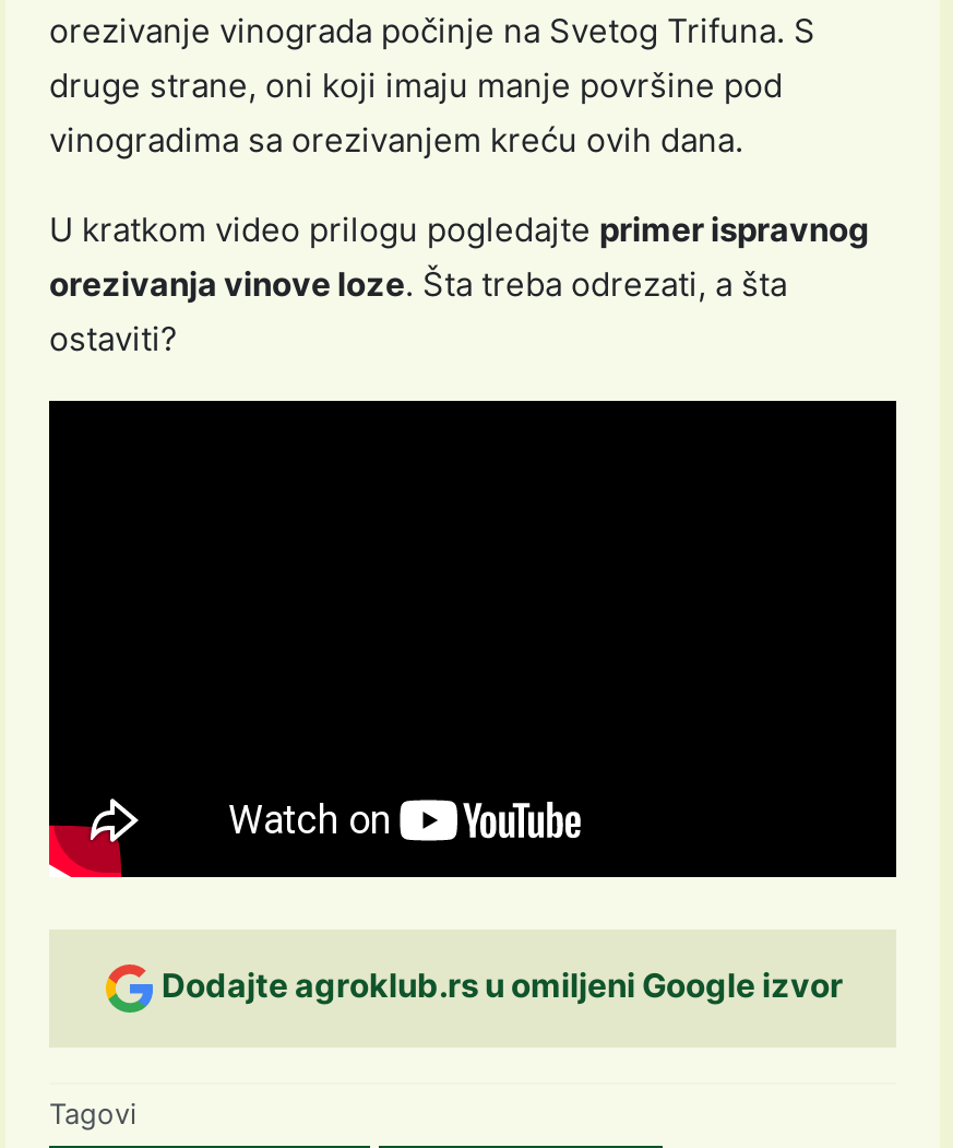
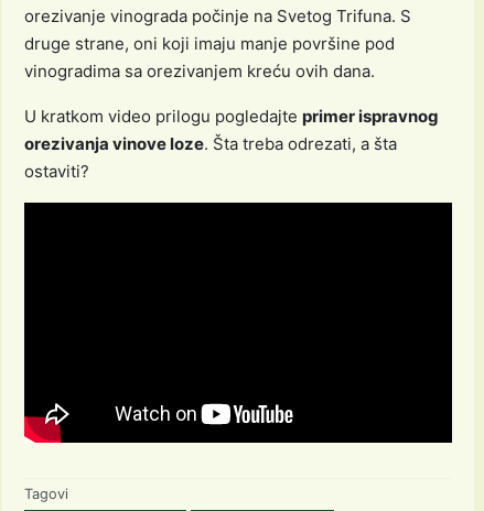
[162,964,843,1006] Dodajte agroklub.rs u omiljeni Google izvor -> none

